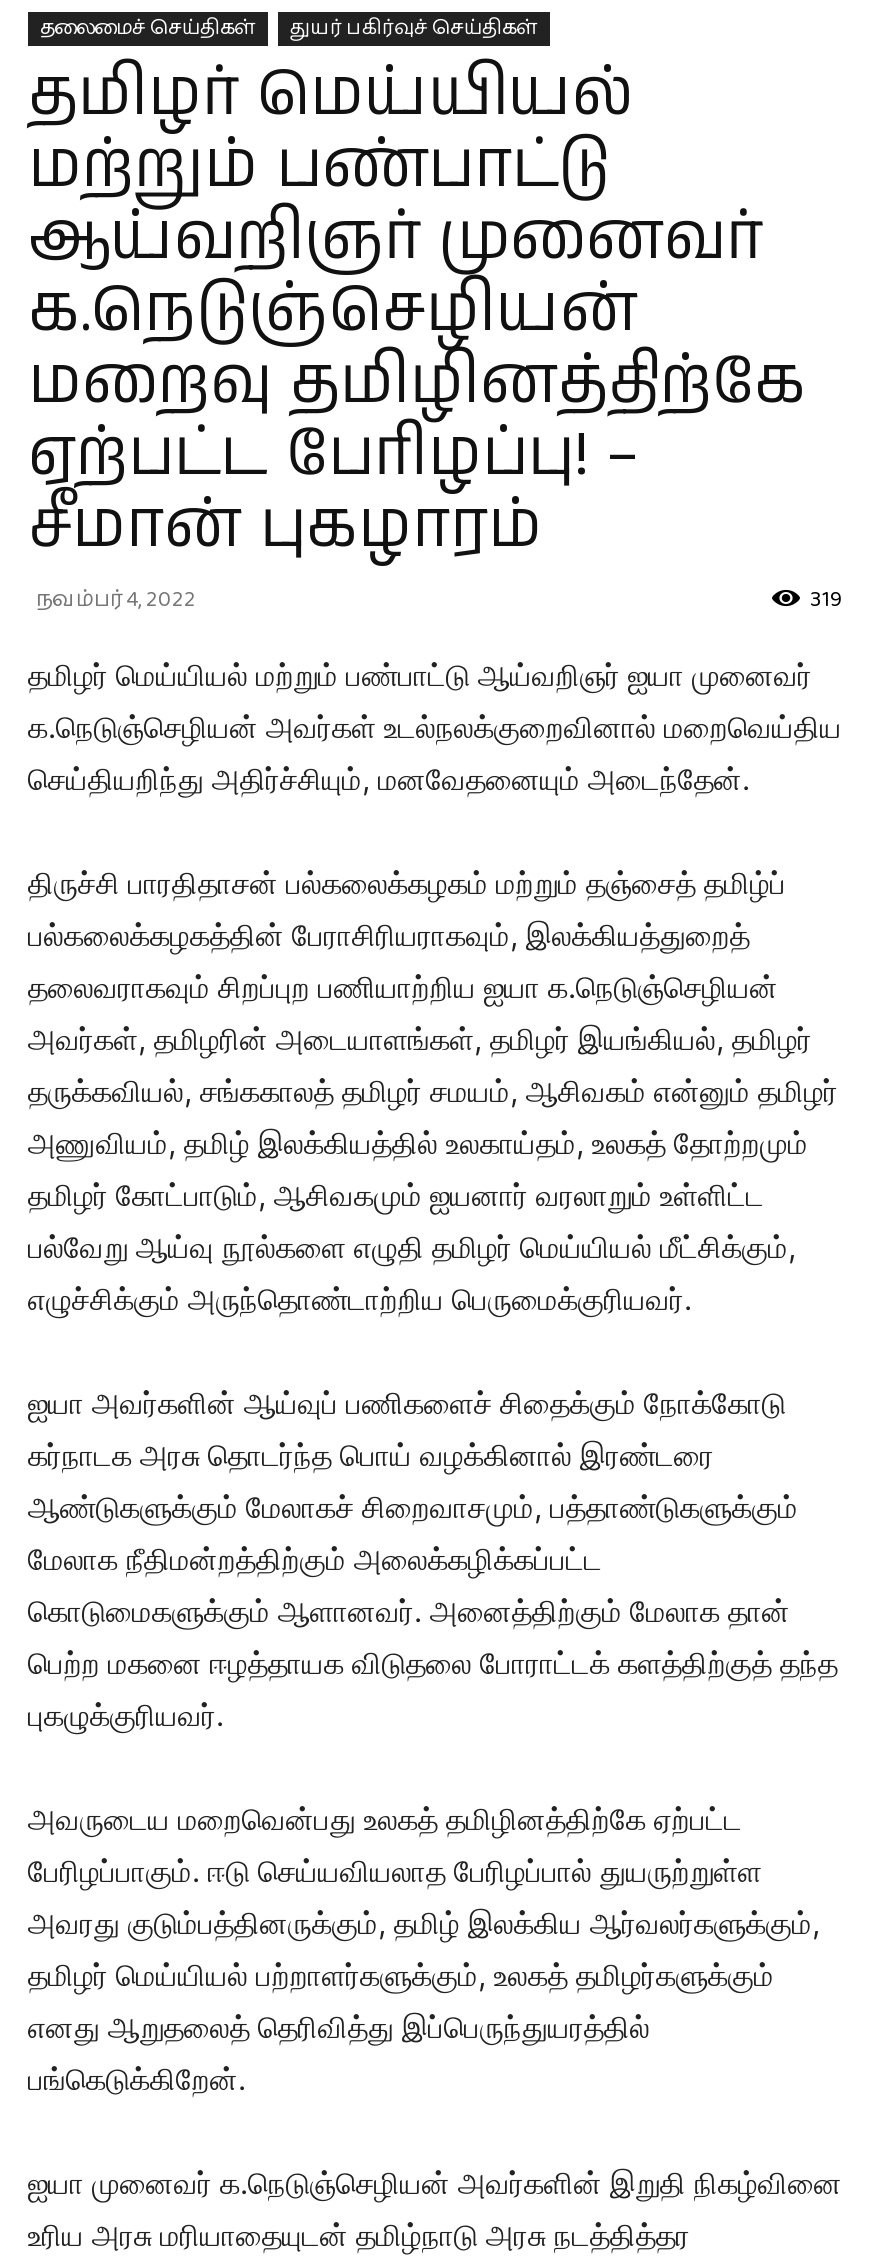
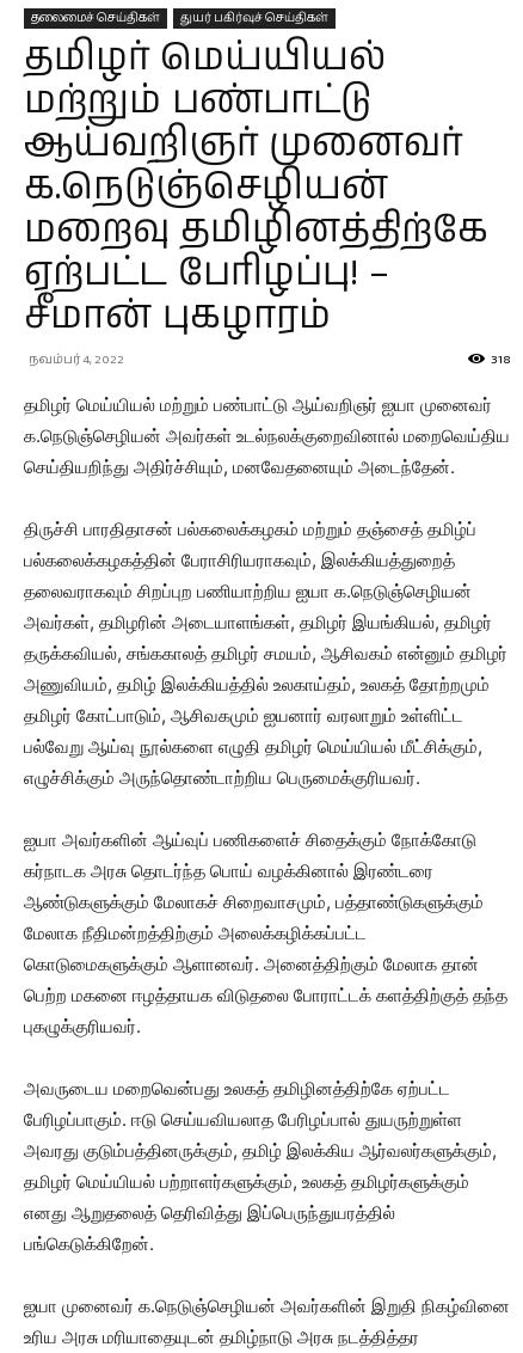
[810,582,844,616] 319 -> [491,349,511,369] 318

